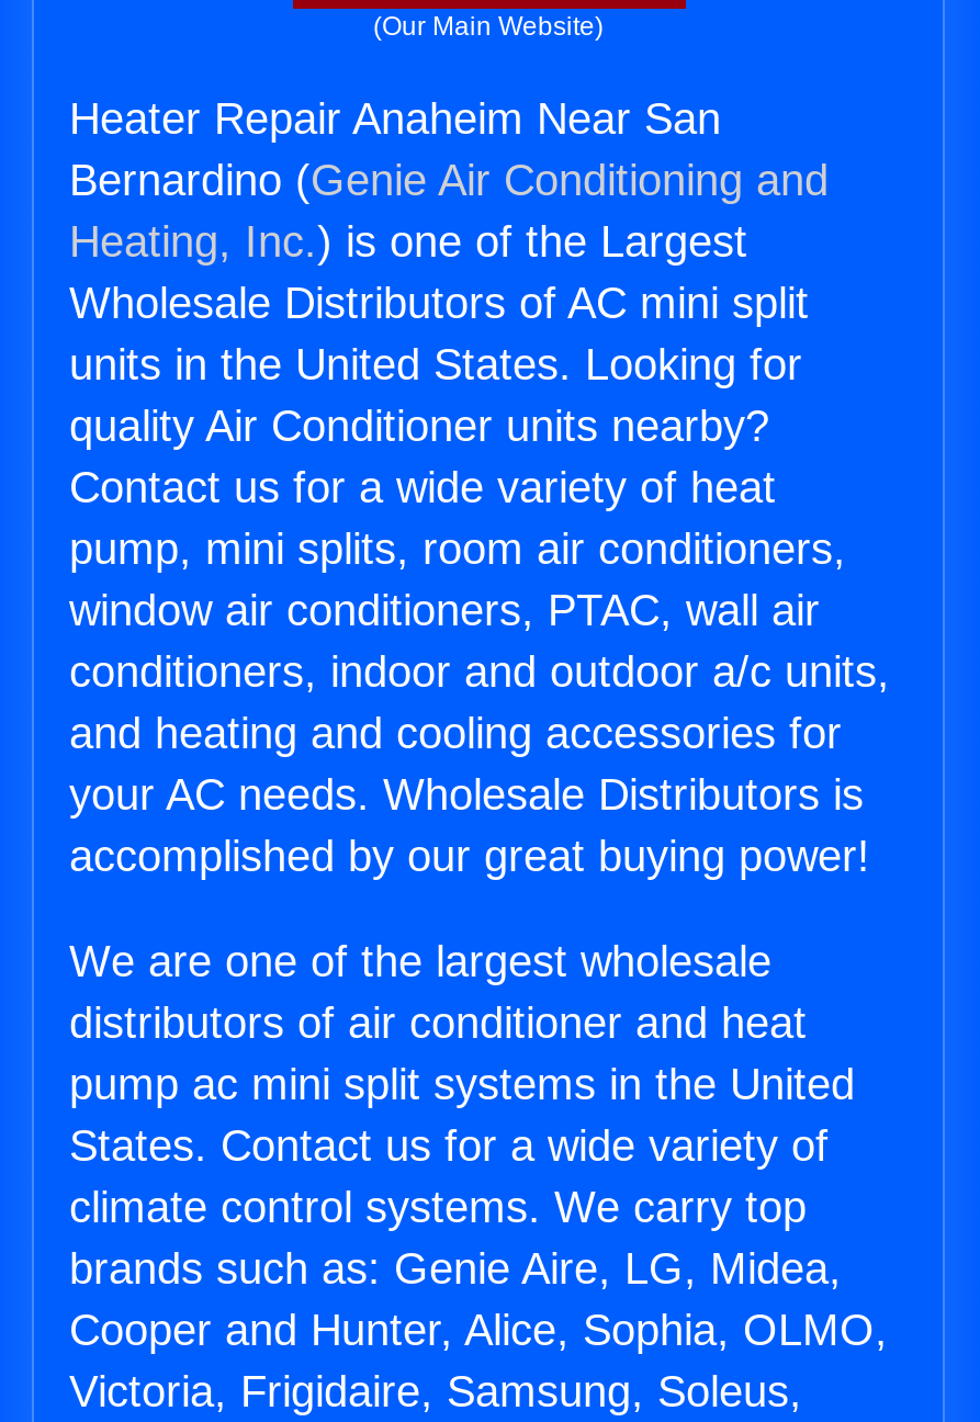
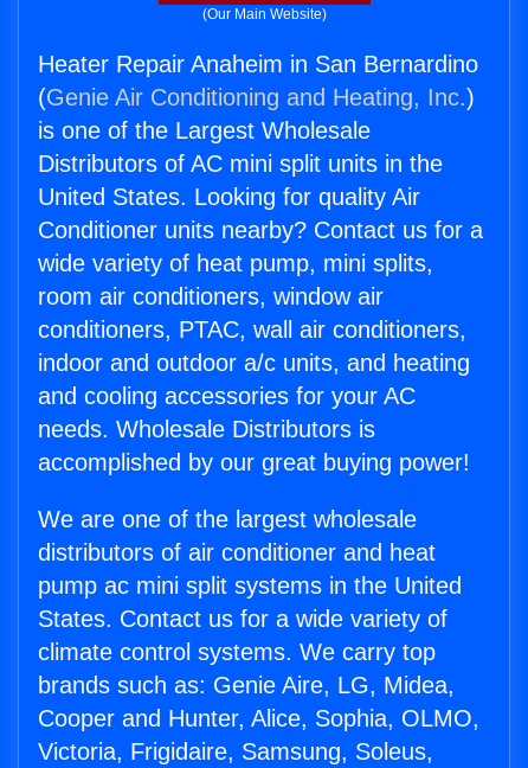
[69,94,890,819] Heater Repair Anaheim Near San | Bernardino (Genie Air Conditioning and | Heating, Inc.) is one of the Largest | Wholesale Distributors of AC mini split | units in the United States. Looking for | quality Air Conditioner units nearby? | Contact us for a wide variety of heat | pump, mini splits, room air conditioners, | window air conditioners, PTAC, wall air | conditioners, indoor and outdoor a/c units, | and heating and cooling accessories for | your AC needs. Wholesale Distributors is -> [38,51,483,442] Heater Repair Anaheim in San Bernardino | (Genie Air Conditioning and Heating, Inc.) | is one of the Largest Wholesale | Distributors of AC mini split units in the | United States. Looking for quality Air | Conditioner units nearby? Contact us for a | wide variety of heat pump, mini splits, | room air conditioners, window air | conditioners, PTAC, wall air conditioners, | indoor and outdoor a/c units, and heating | and cooling accessories for your AC | needs. Wholesale Distributors is

